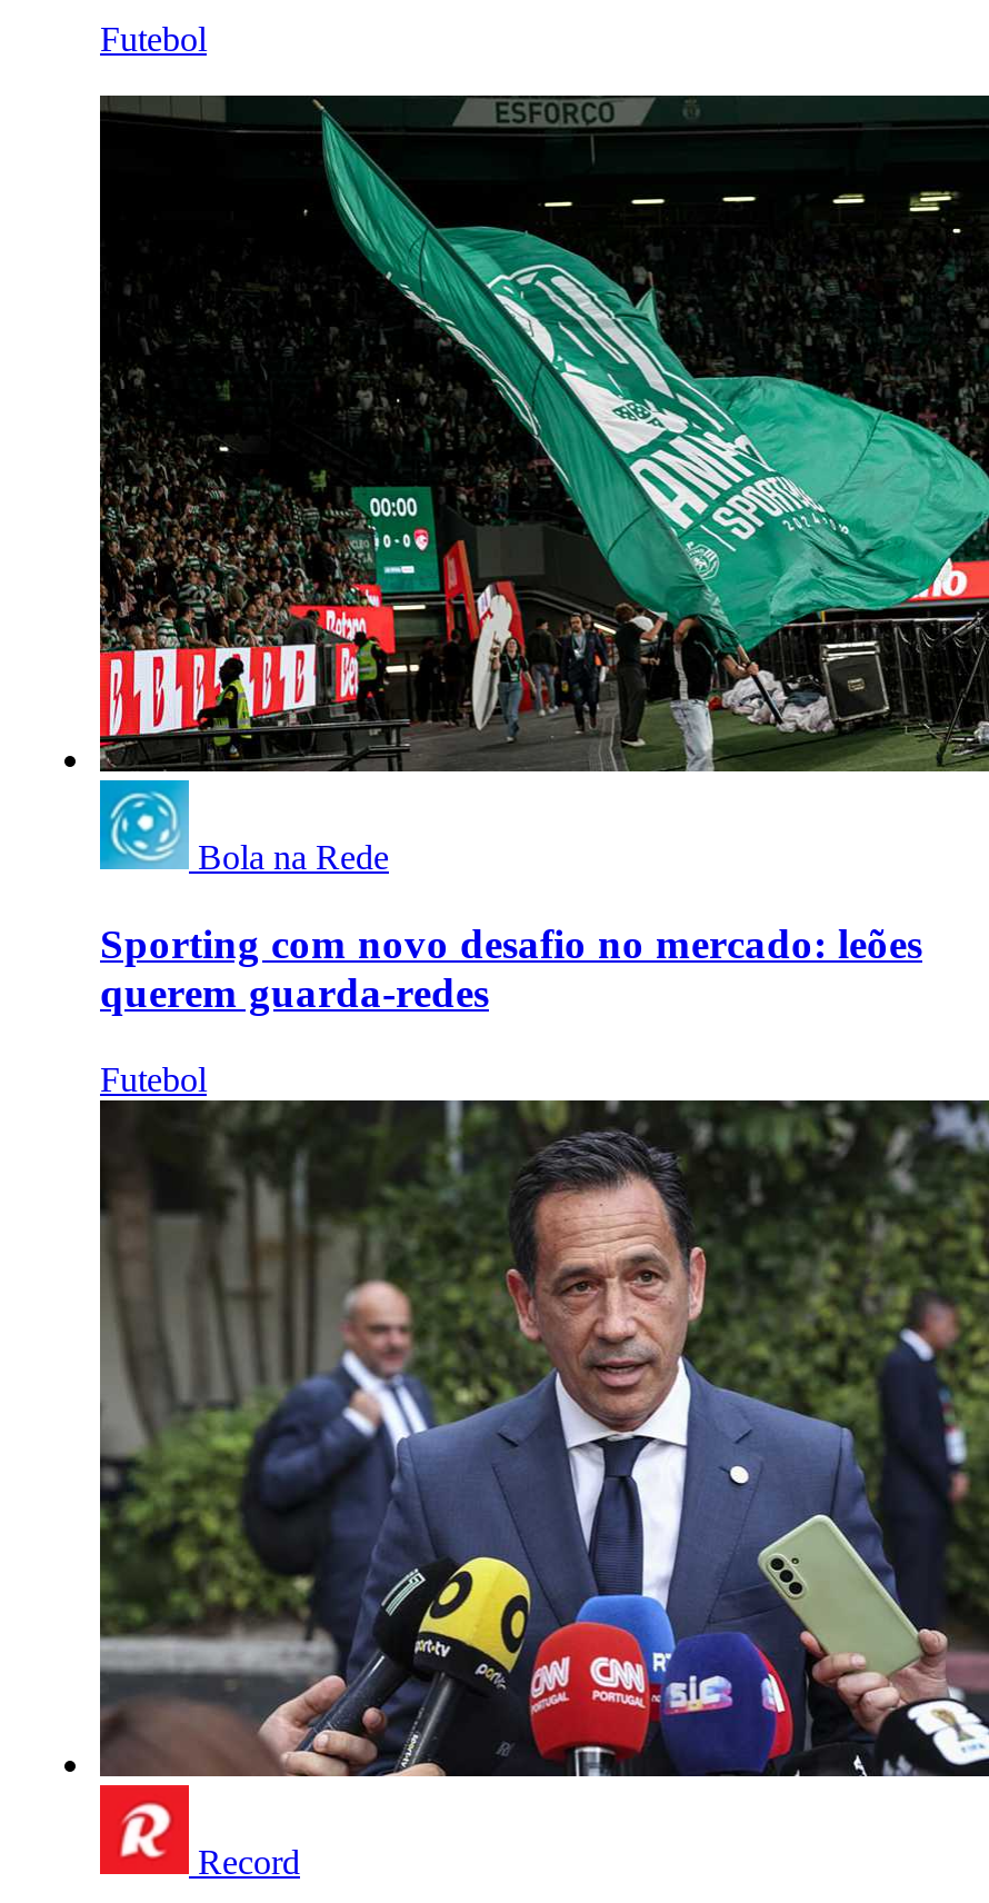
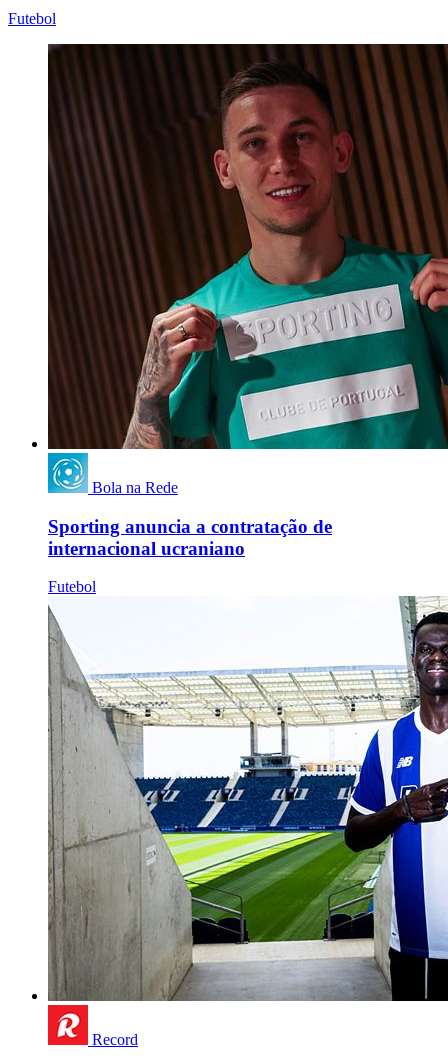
[98,96,982,774] [image] -> [47,44,445,450] [image]
[100,920,922,1015] Sporting com novo desafio no mercado: leões | querem guarda-redes -> [48,516,332,559] Sporting anuncia a contratação de | internacional ucraniano
[100,1098,982,1779] [image] -> [48,596,445,1002] [image]

